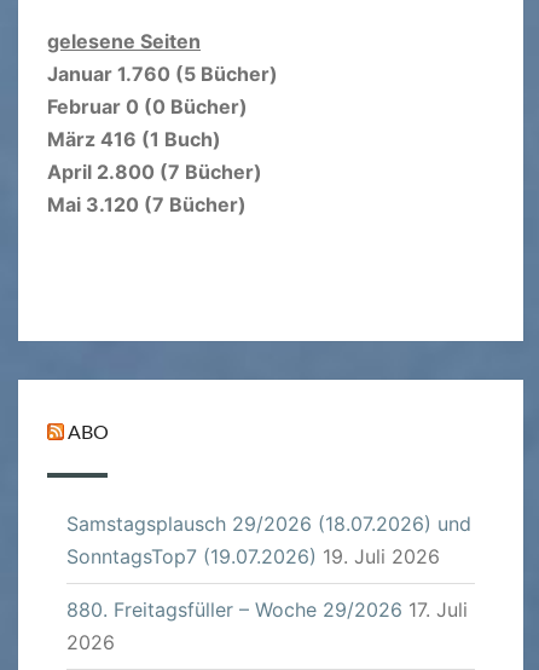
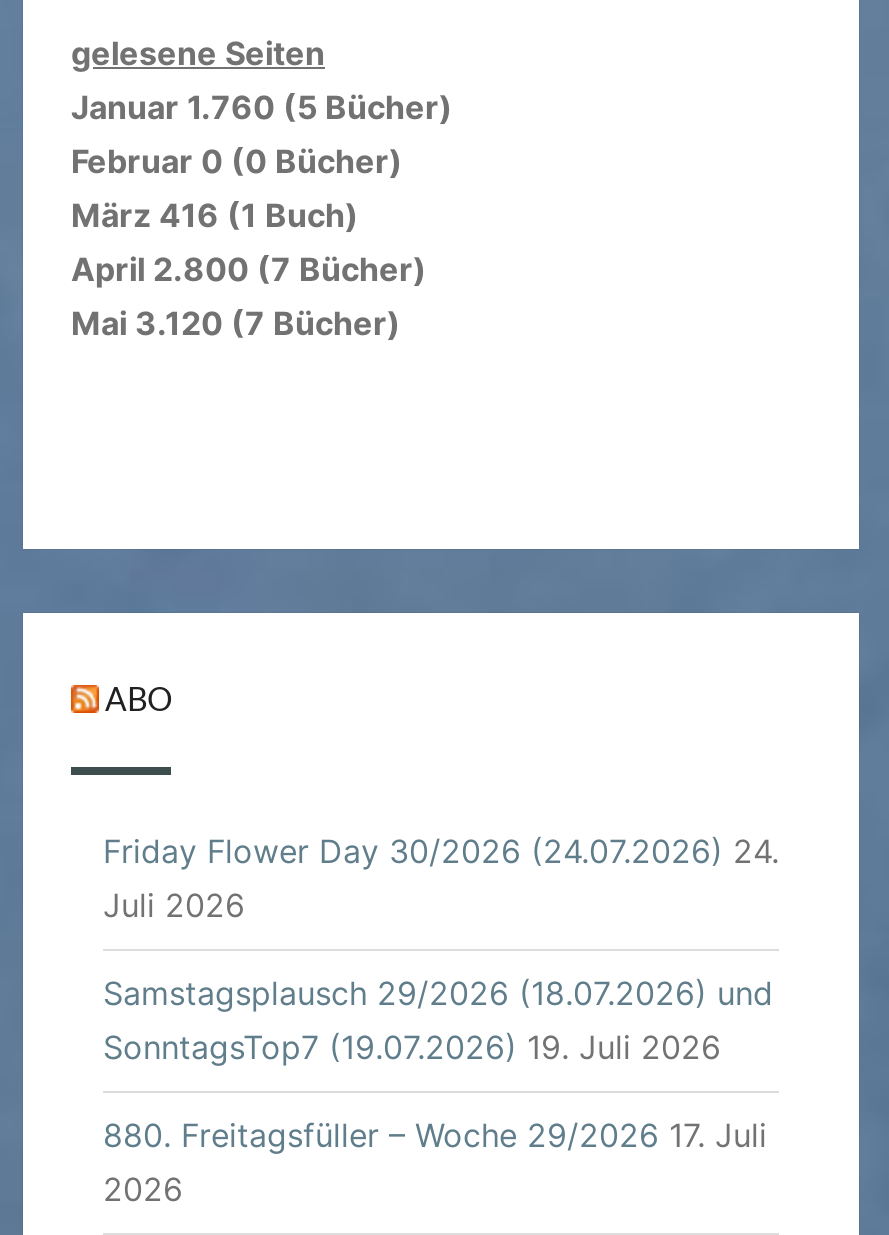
none -> [103,831,779,925] Friday Flower Day 30/2026 (24.07.2026) 24. | Juli 2026

